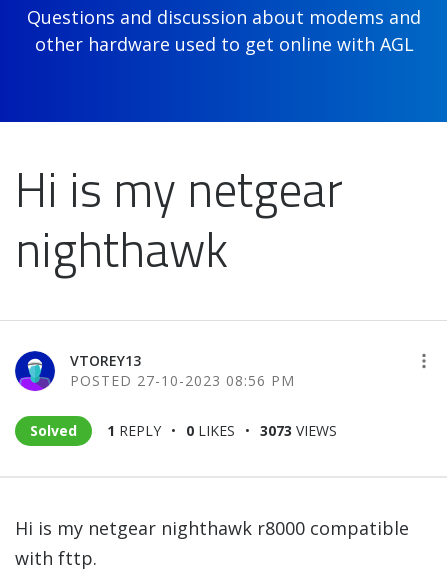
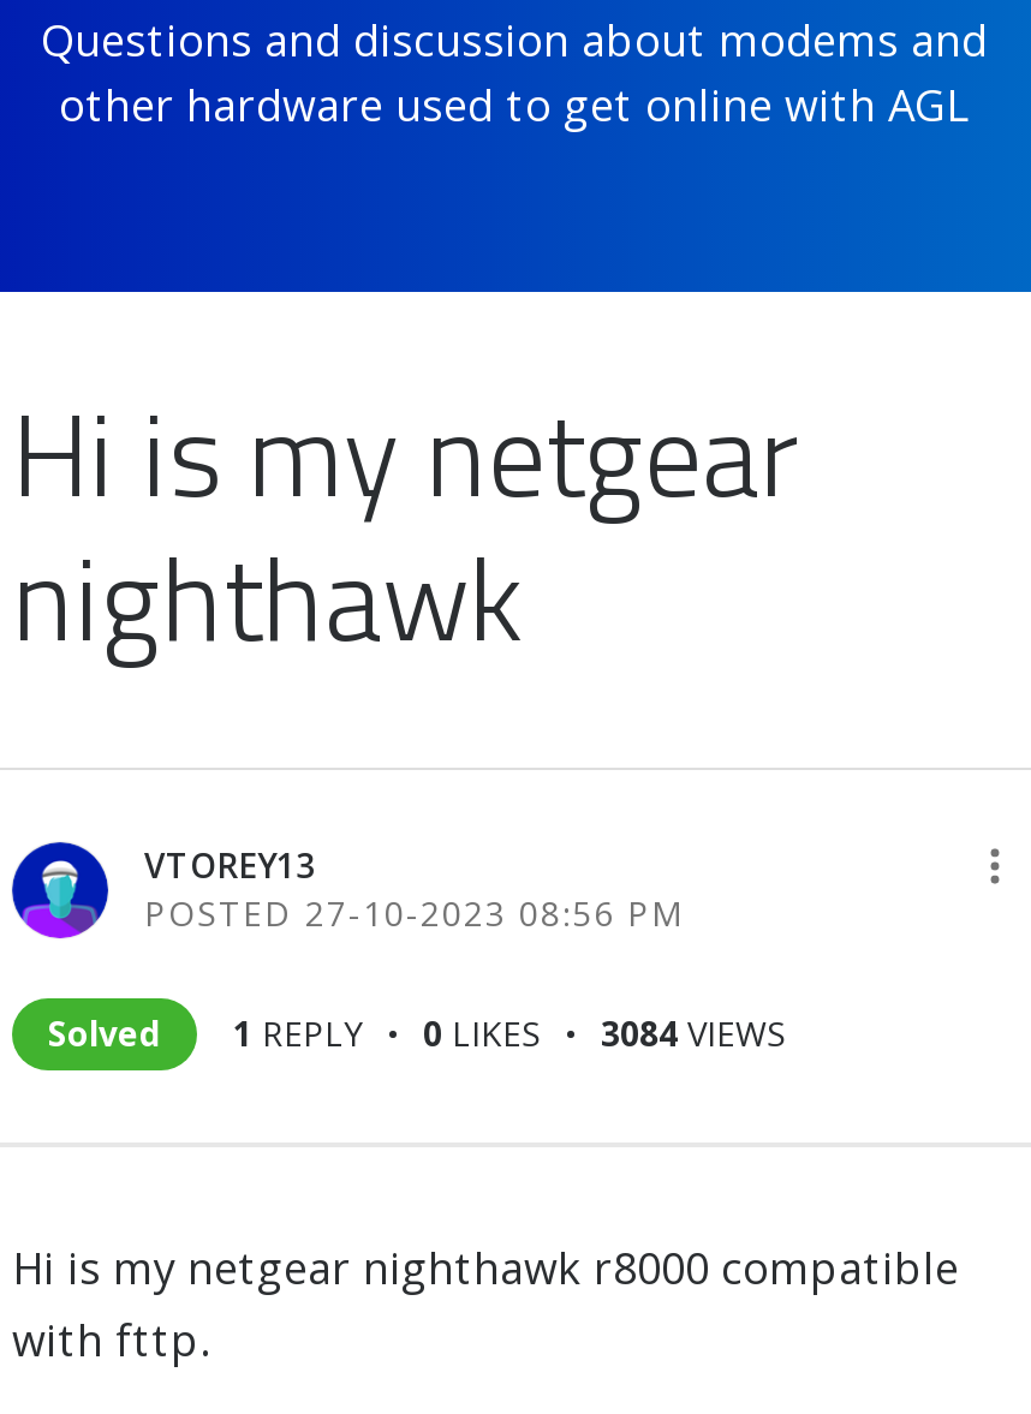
[30,421,337,440] Solved 1 REPLY 0 LIKES 3073 VIEWS -> [48,1010,786,1056] Solved 1 REPLY 0 LIKES 3084 VIEWS

